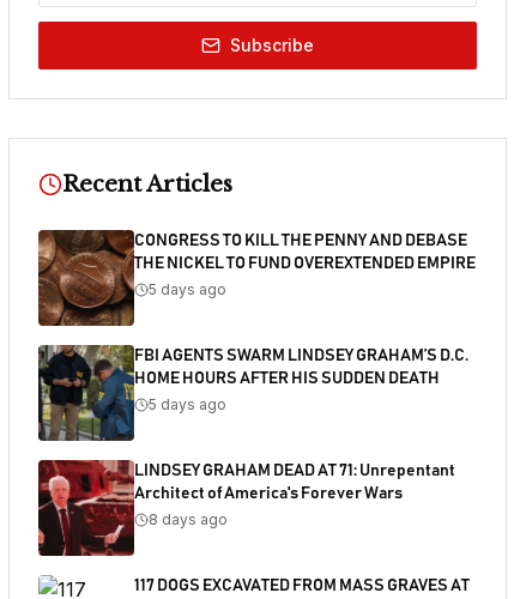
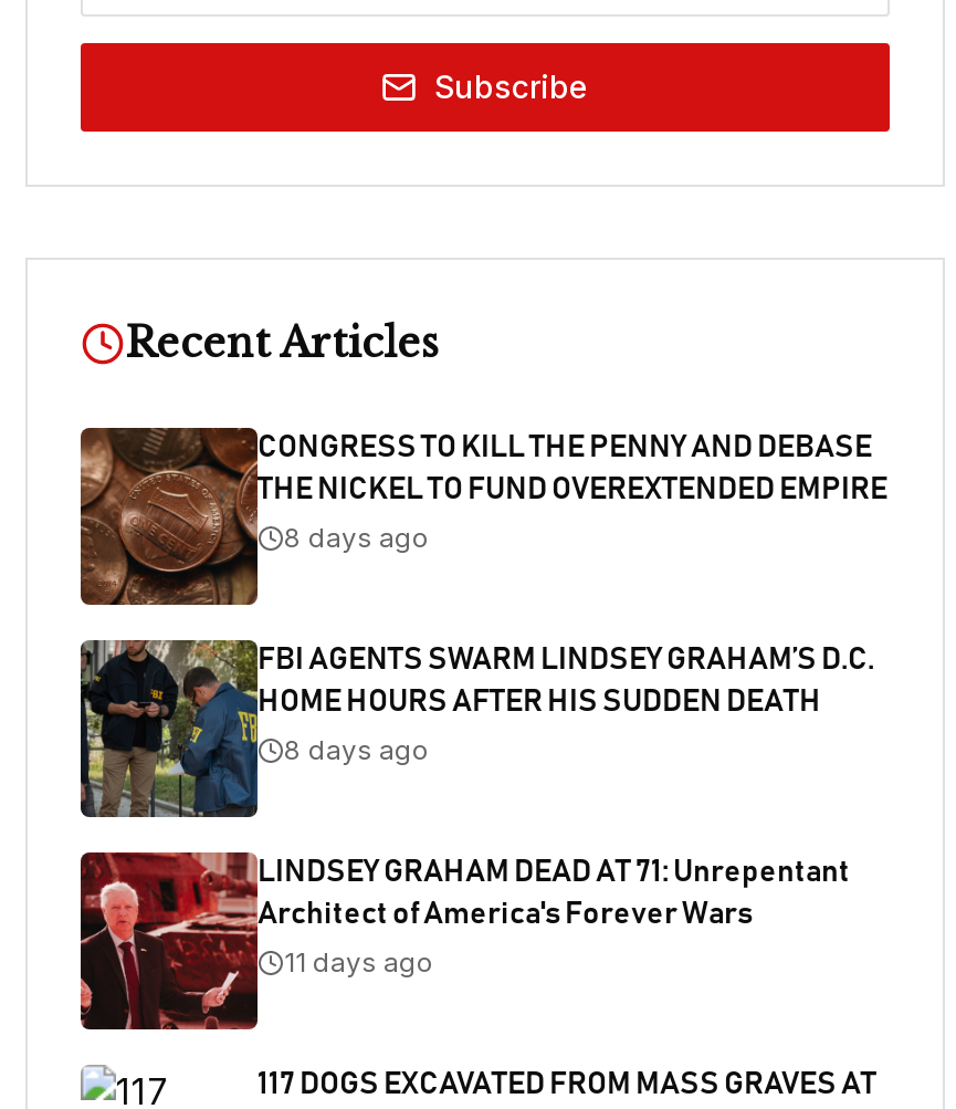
[149,280,226,298] 5 days ago -> [284,521,430,554] 8 days ago
[149,395,226,413] 5 days ago -> [284,733,430,766] 8 days ago
[149,510,228,528] 8 days ago -> [284,945,434,979] 11 days ago

